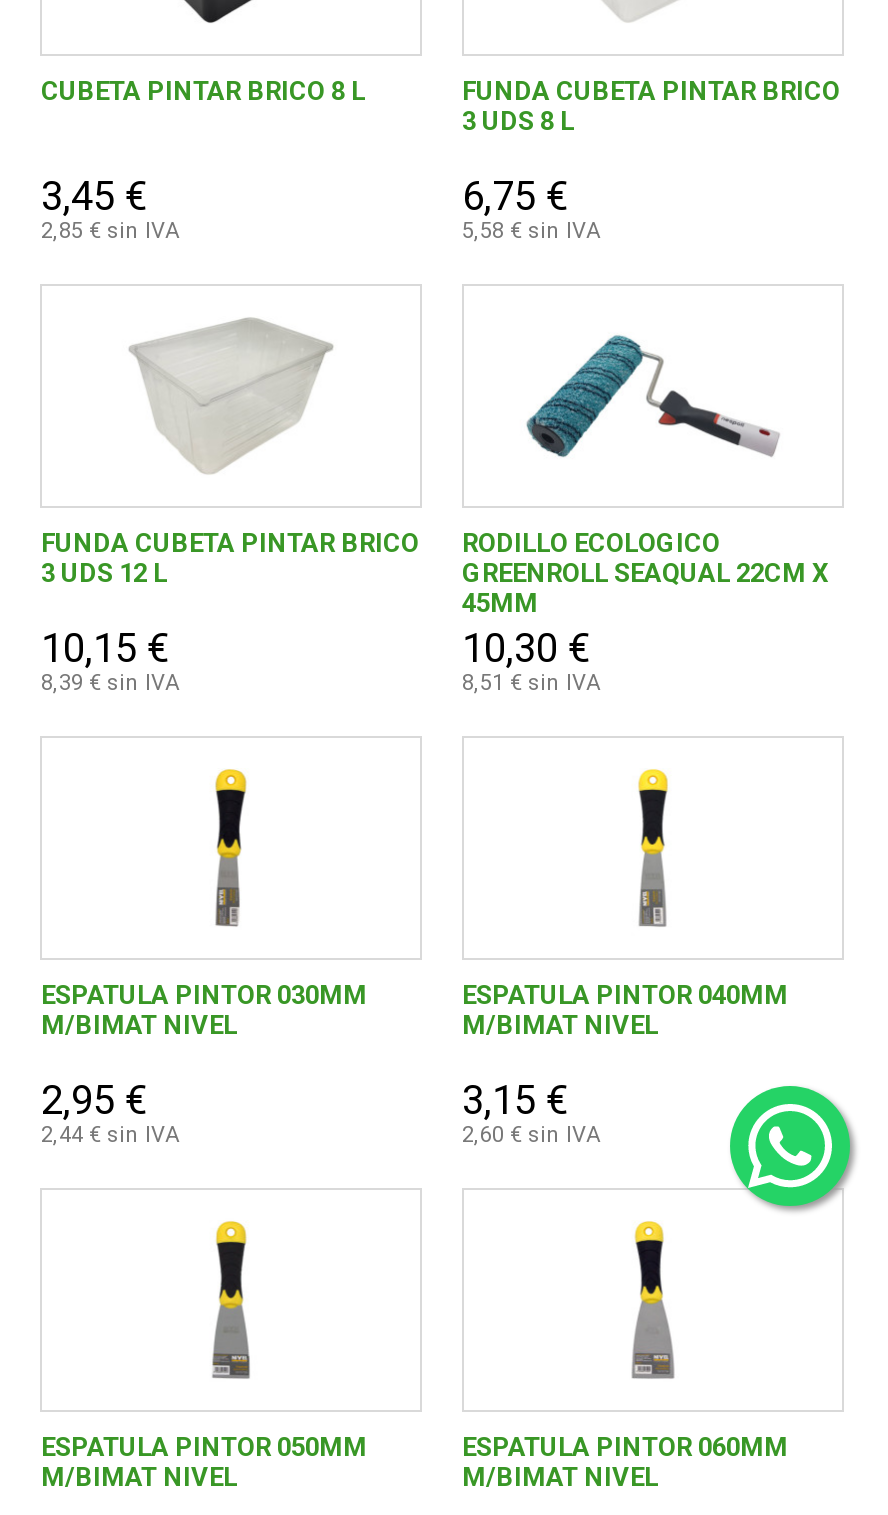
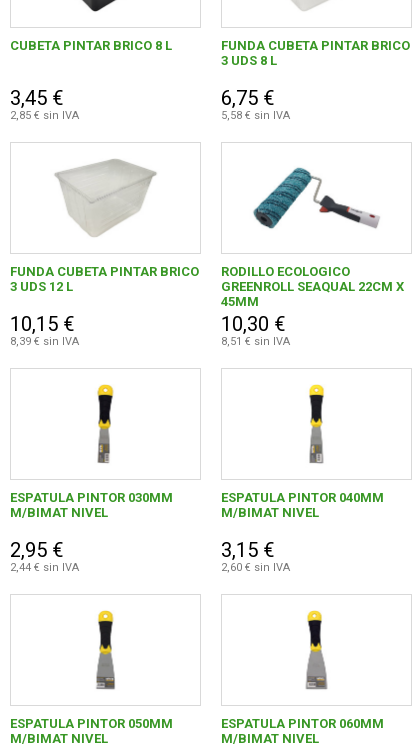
[728,1084,856,1212] [image] -> none

